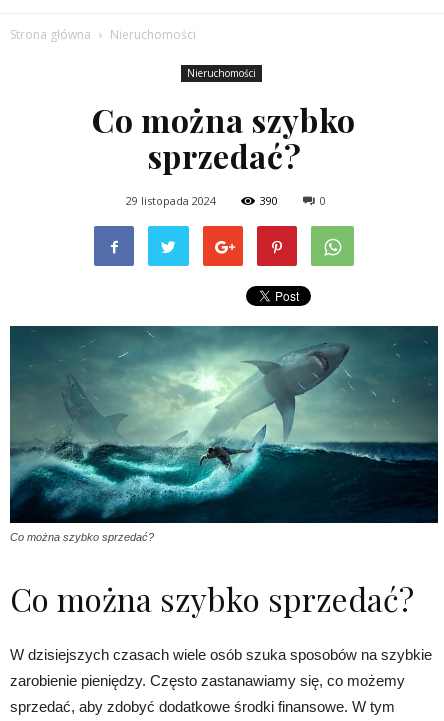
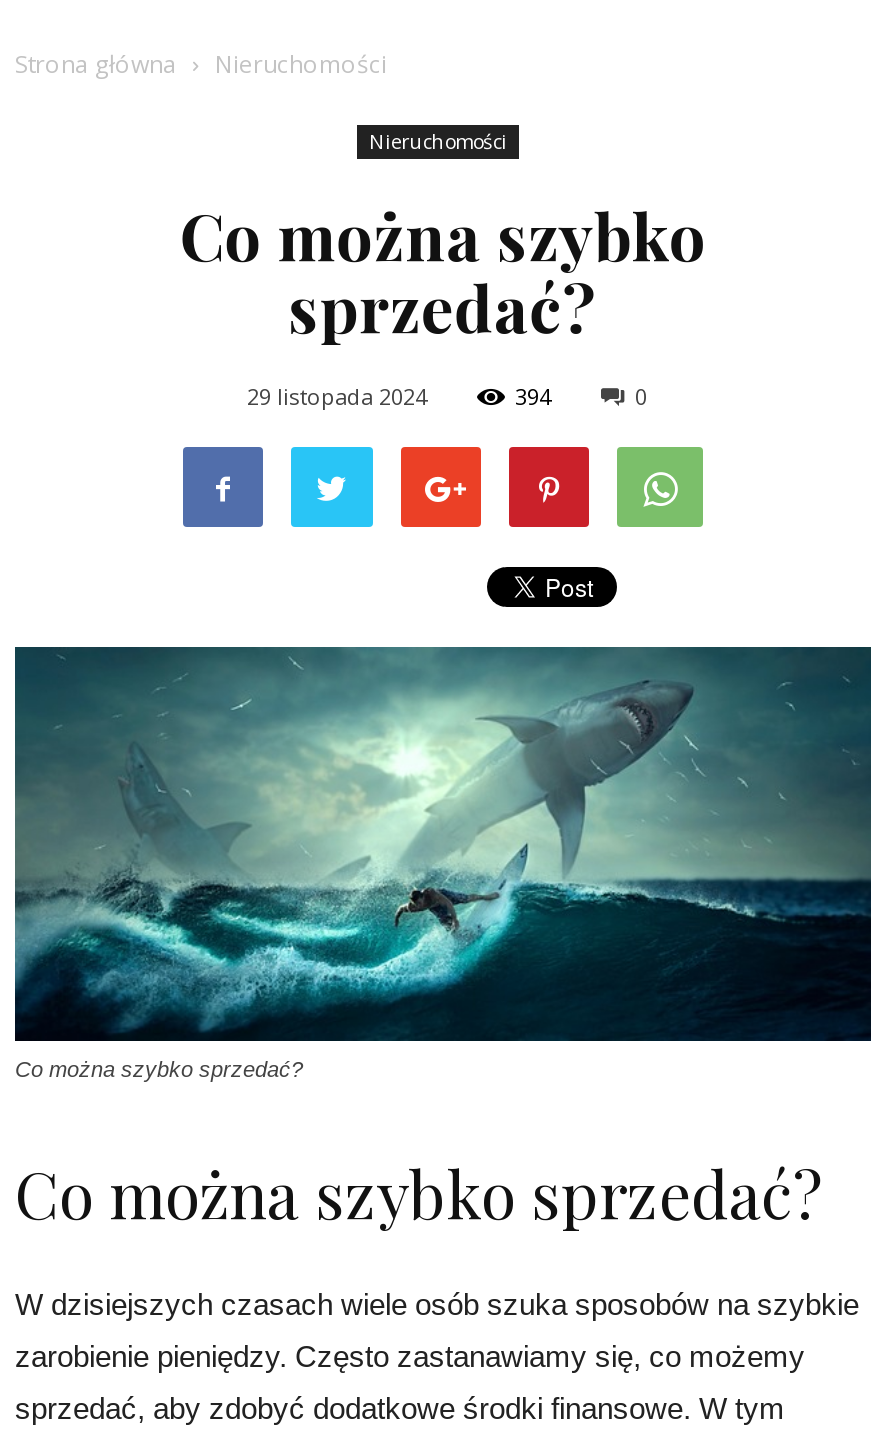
[260,193,278,208] 390 -> [515,381,551,411] 394

